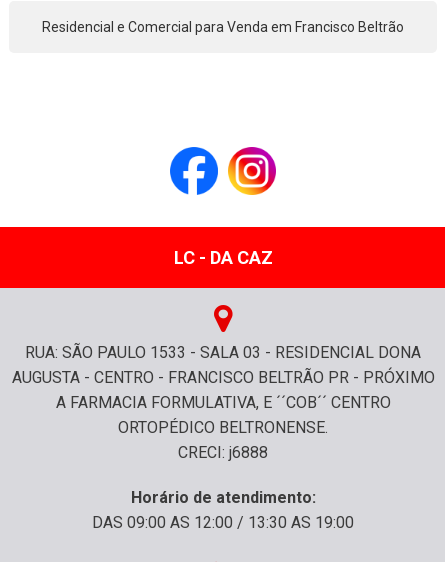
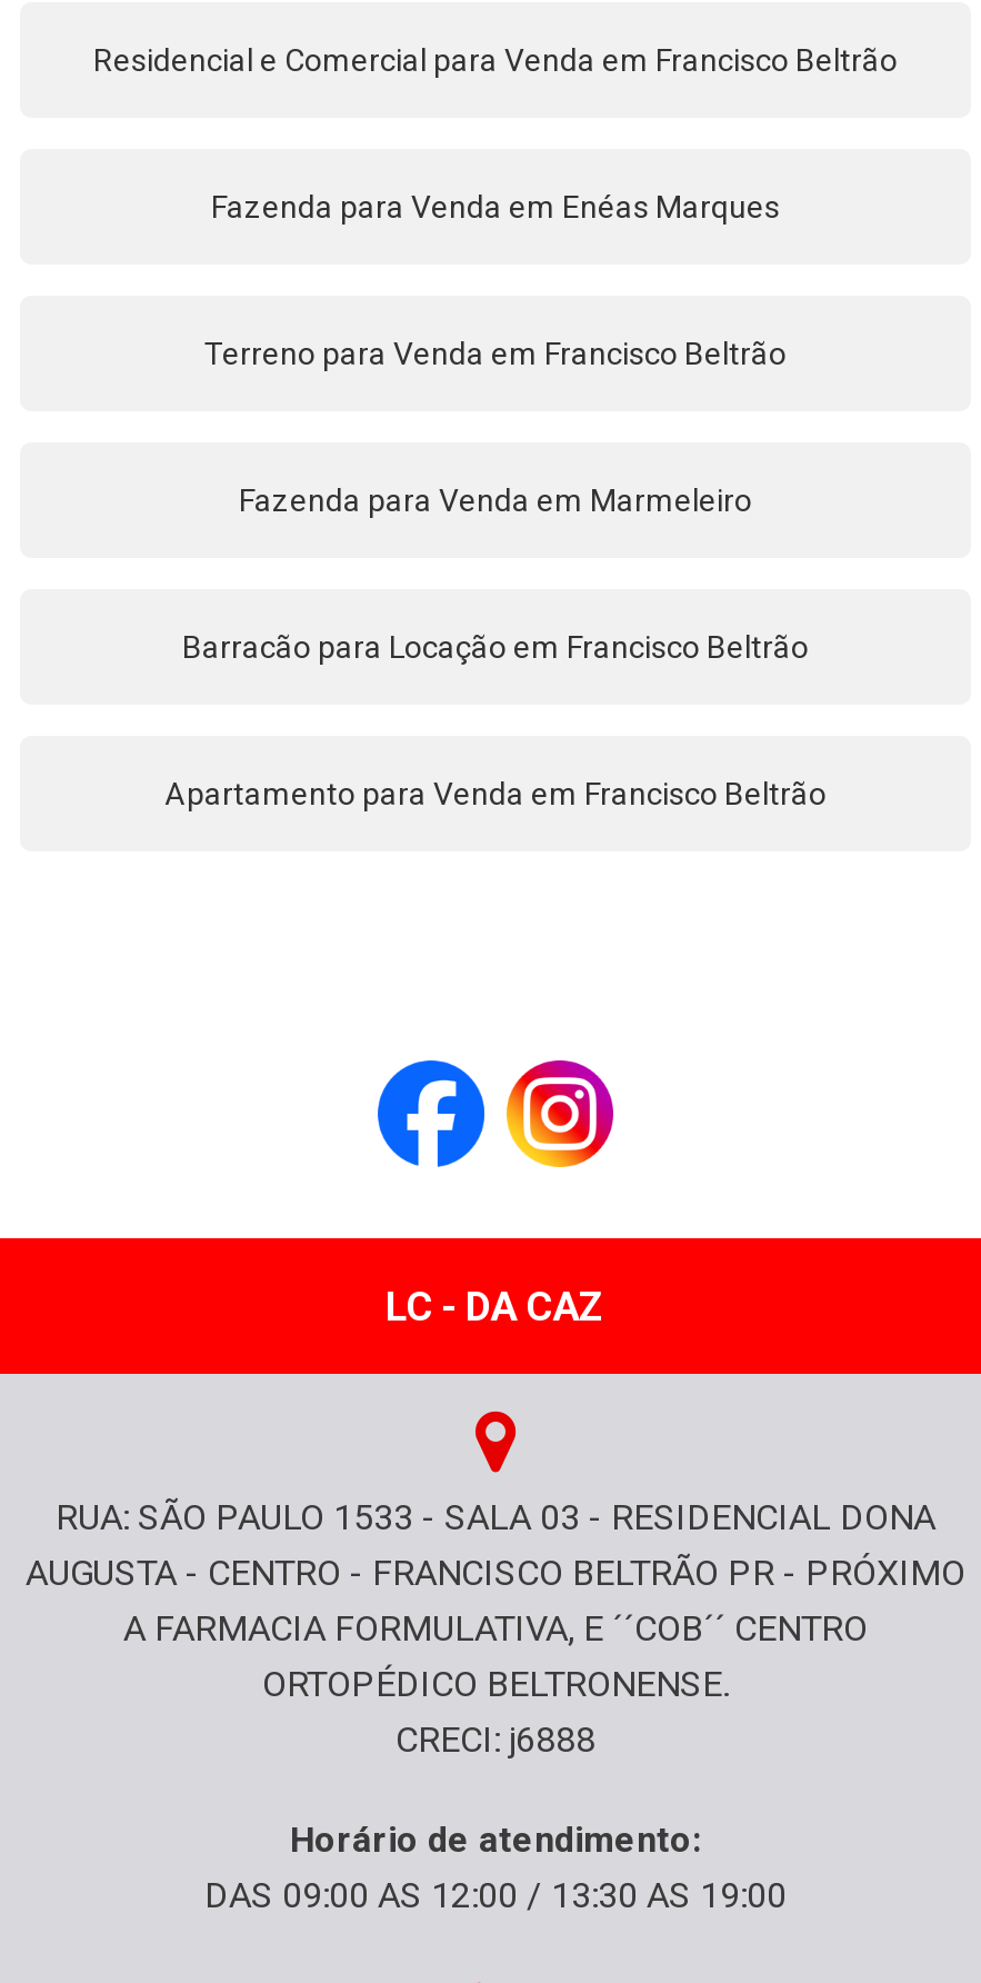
none -> [164,776,827,811] Apartamento para Venda em Francisco Beltrão
none -> [182,629,809,665] Barracão para Locação em Francisco Beltrão
none -> [204,336,787,371] Terreno para Venda em Francisco Beltrão
none -> [211,189,780,225] Fazenda para Venda em Enéas Marques
none -> [239,482,752,518] Fazenda para Venda em Marmeleiro

